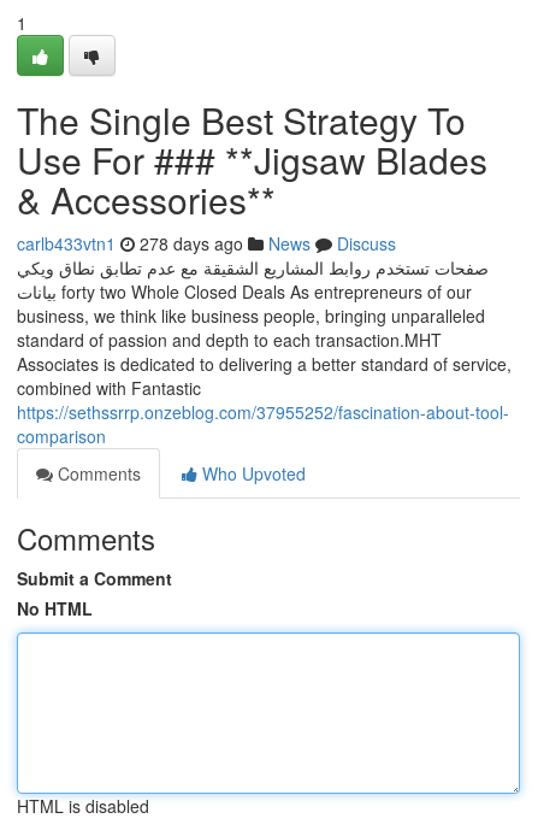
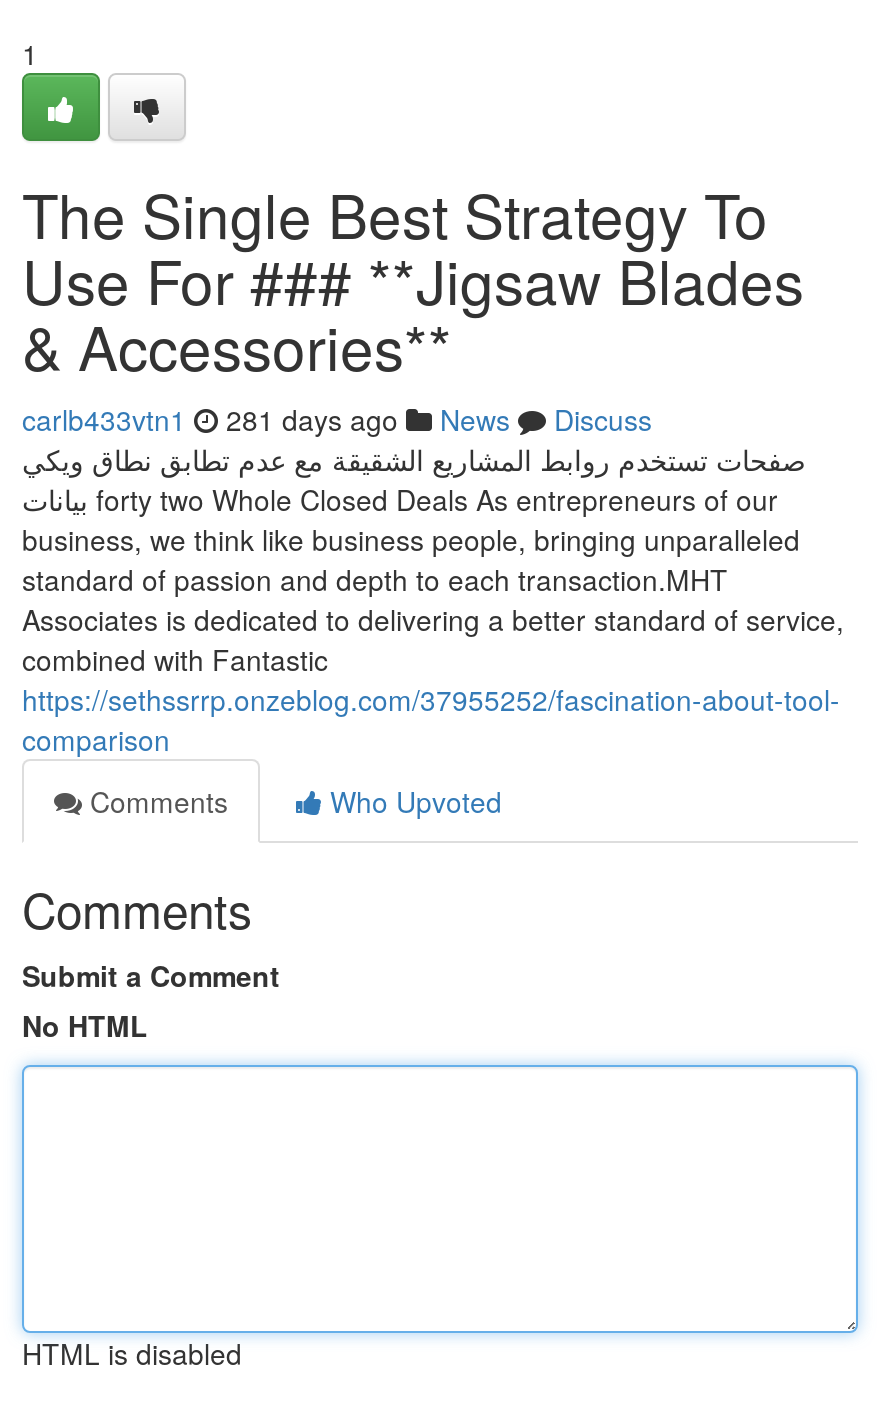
[17,231,396,255] carlb433vtn1 278 days ago News Discuss -> [22,399,652,439] carlb433vtn1 281 days ago News Discuss

